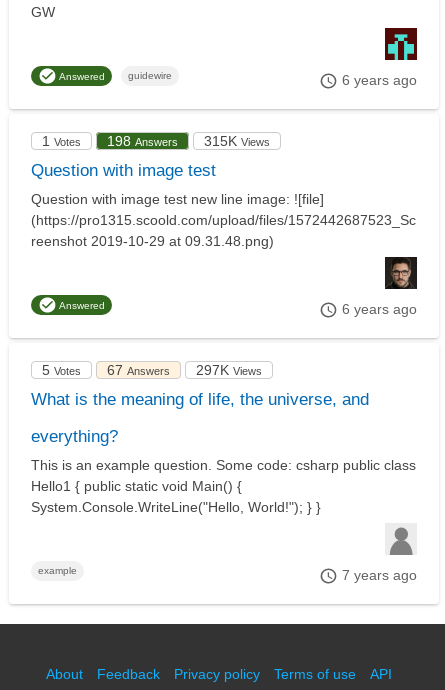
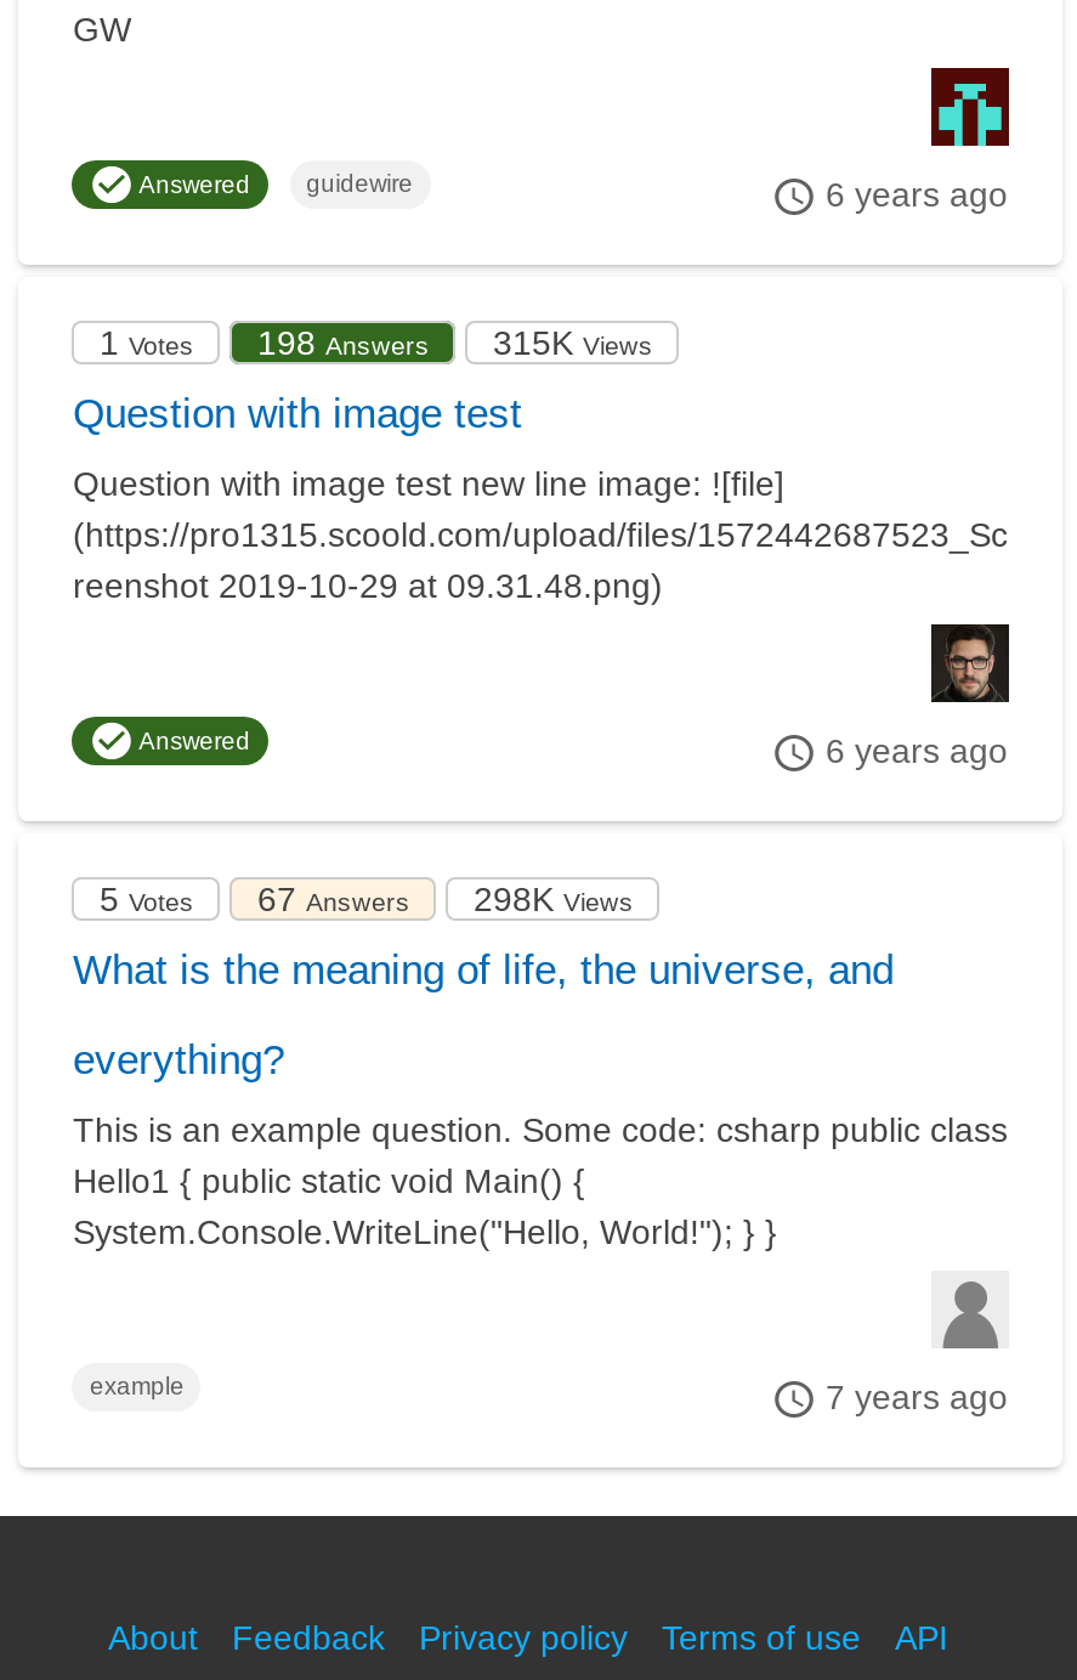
[42,361,262,377] 5 Votes 67 Answers 297K Views -> [100,878,634,917] 5 Votes 67 Answers 298K Views

